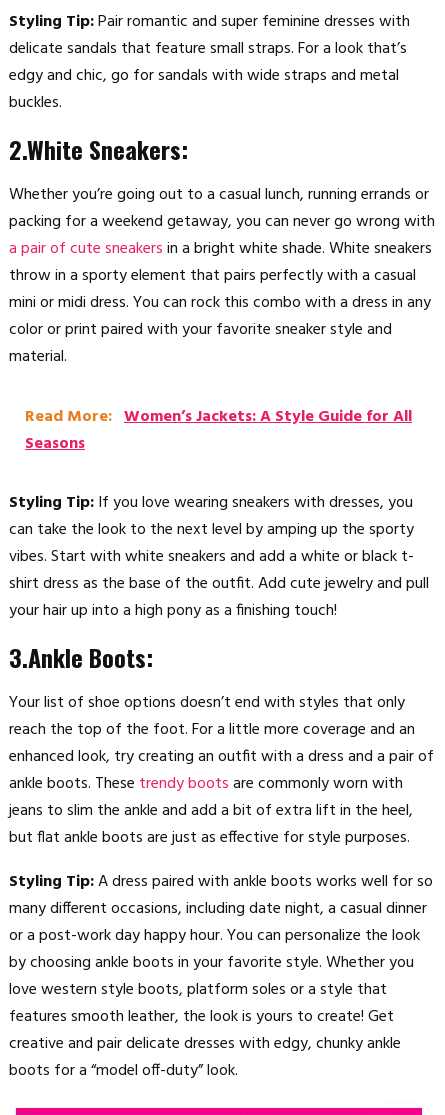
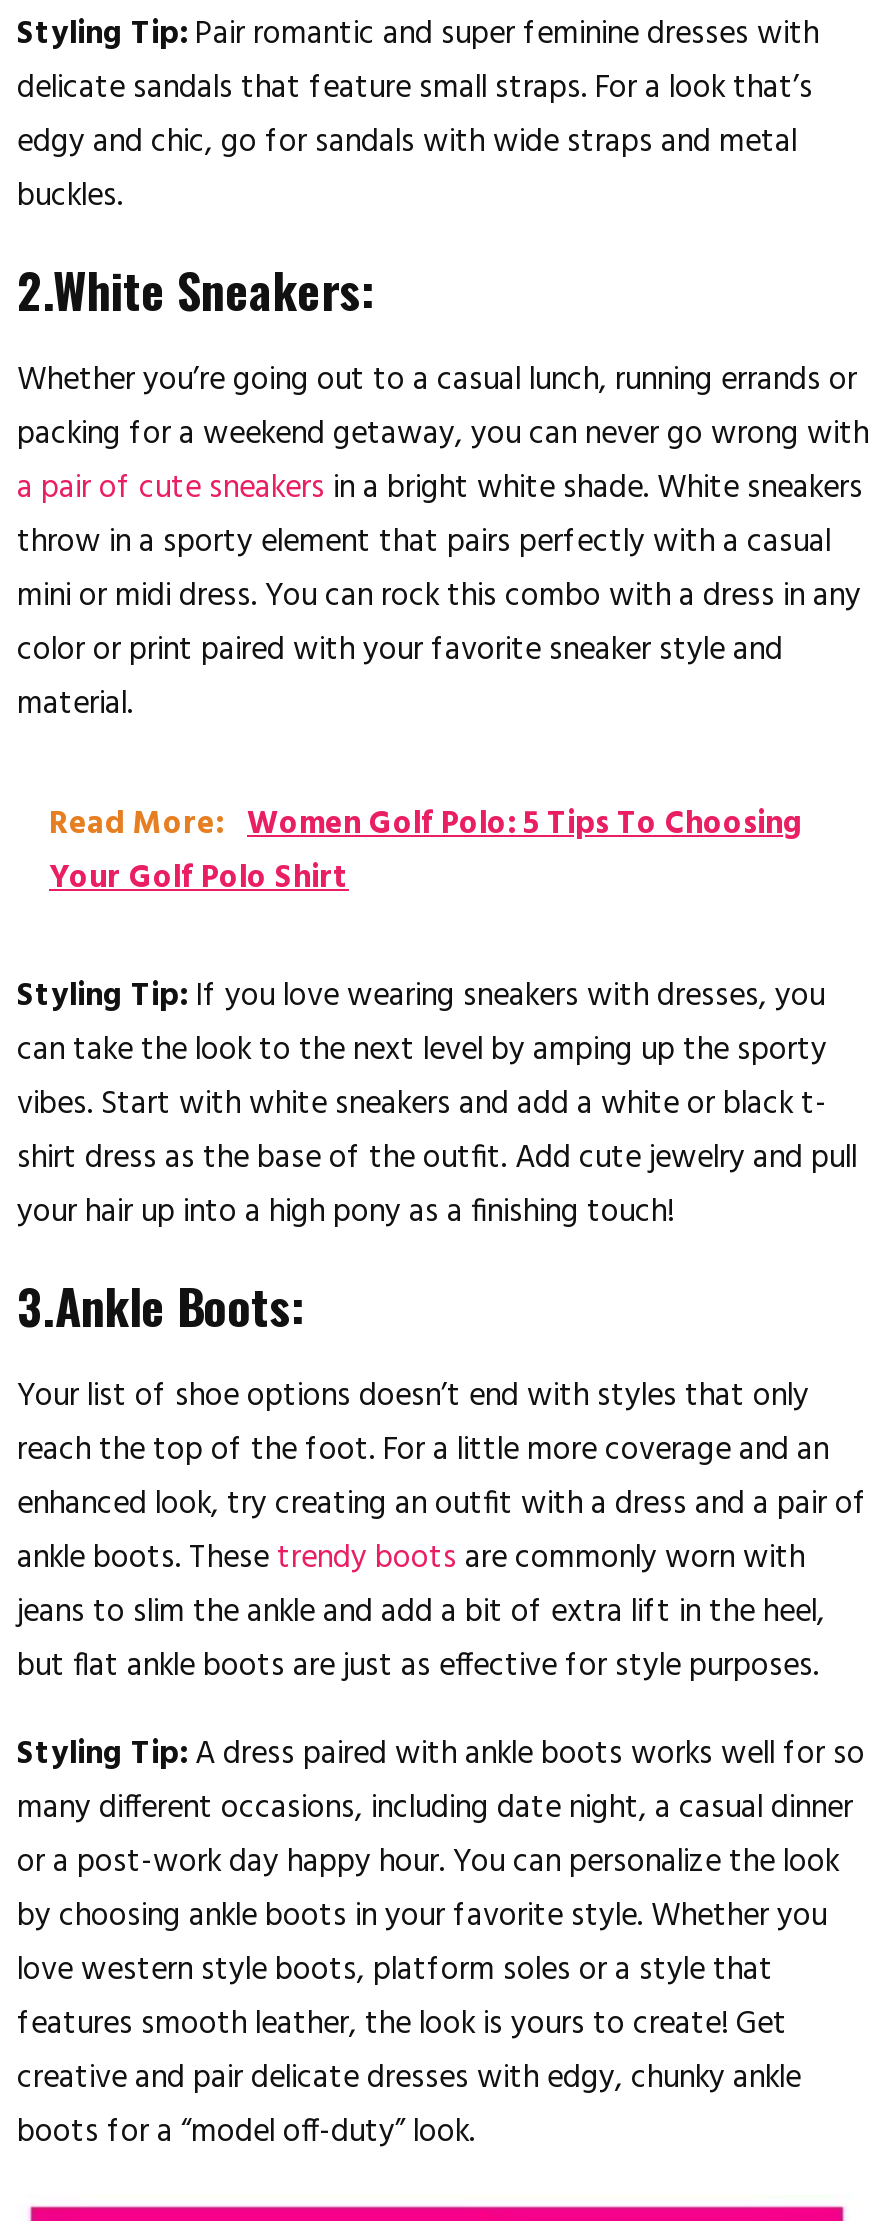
[25,404,412,457] Read More: Women’s Jackets: A Style Guide for All | Seasons -> [49,799,803,905] Read More: Women Golf Polo: 5 Tips To Choosing | Your Golf Polo Shirt

